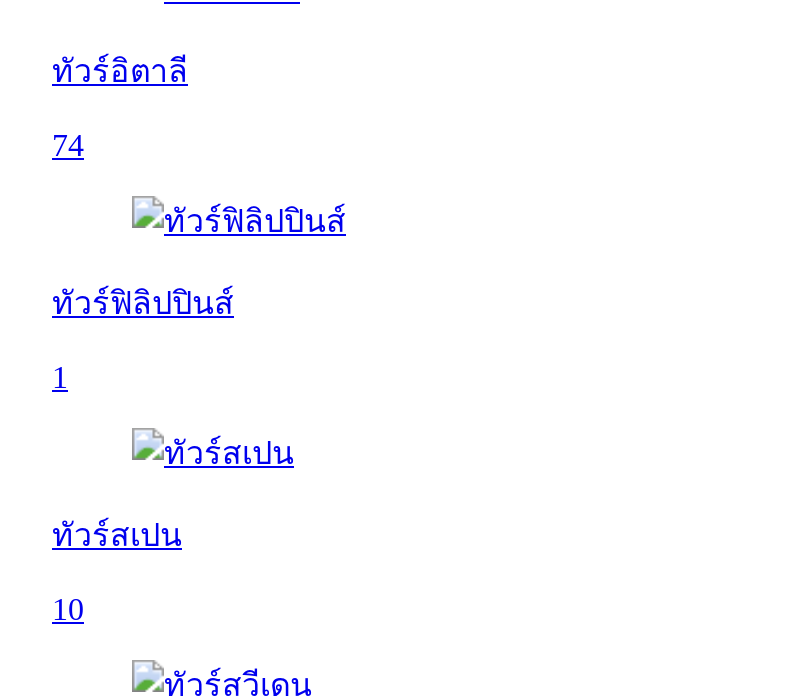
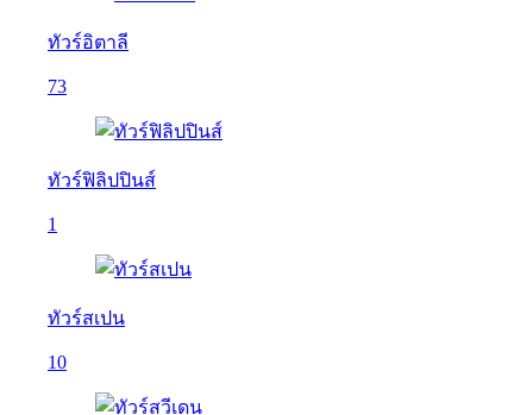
[52,128,84,162] 74 -> [48,76,67,96] 73

